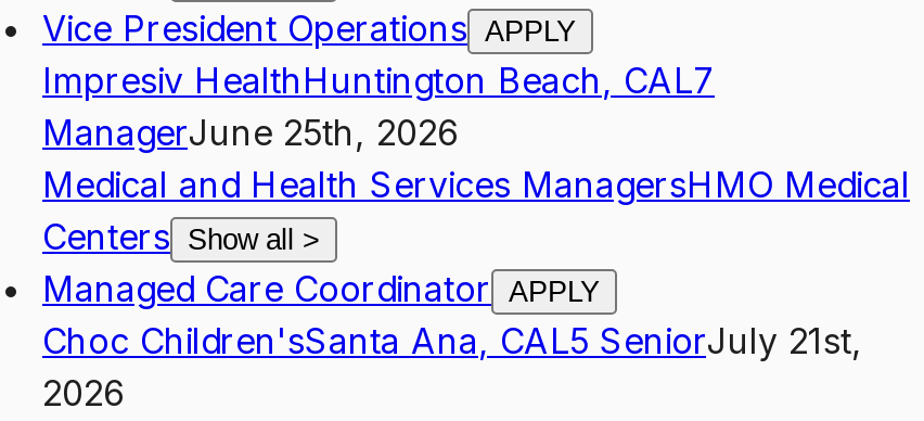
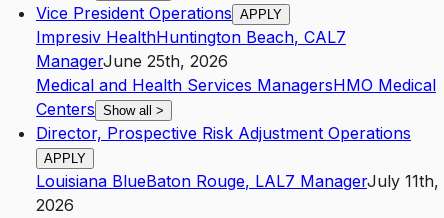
[42,267,862,363] Managed Care Coordinator APPLY | Choc Children'sSanta Ana, CAL5 SeniorJuly 21st, -> [36,123,439,191] Director, Prospective Risk Adjustment Operations | APPLY | Louisiana BlueBaton Rouge, LAL7 ManagerJuly 11th,

